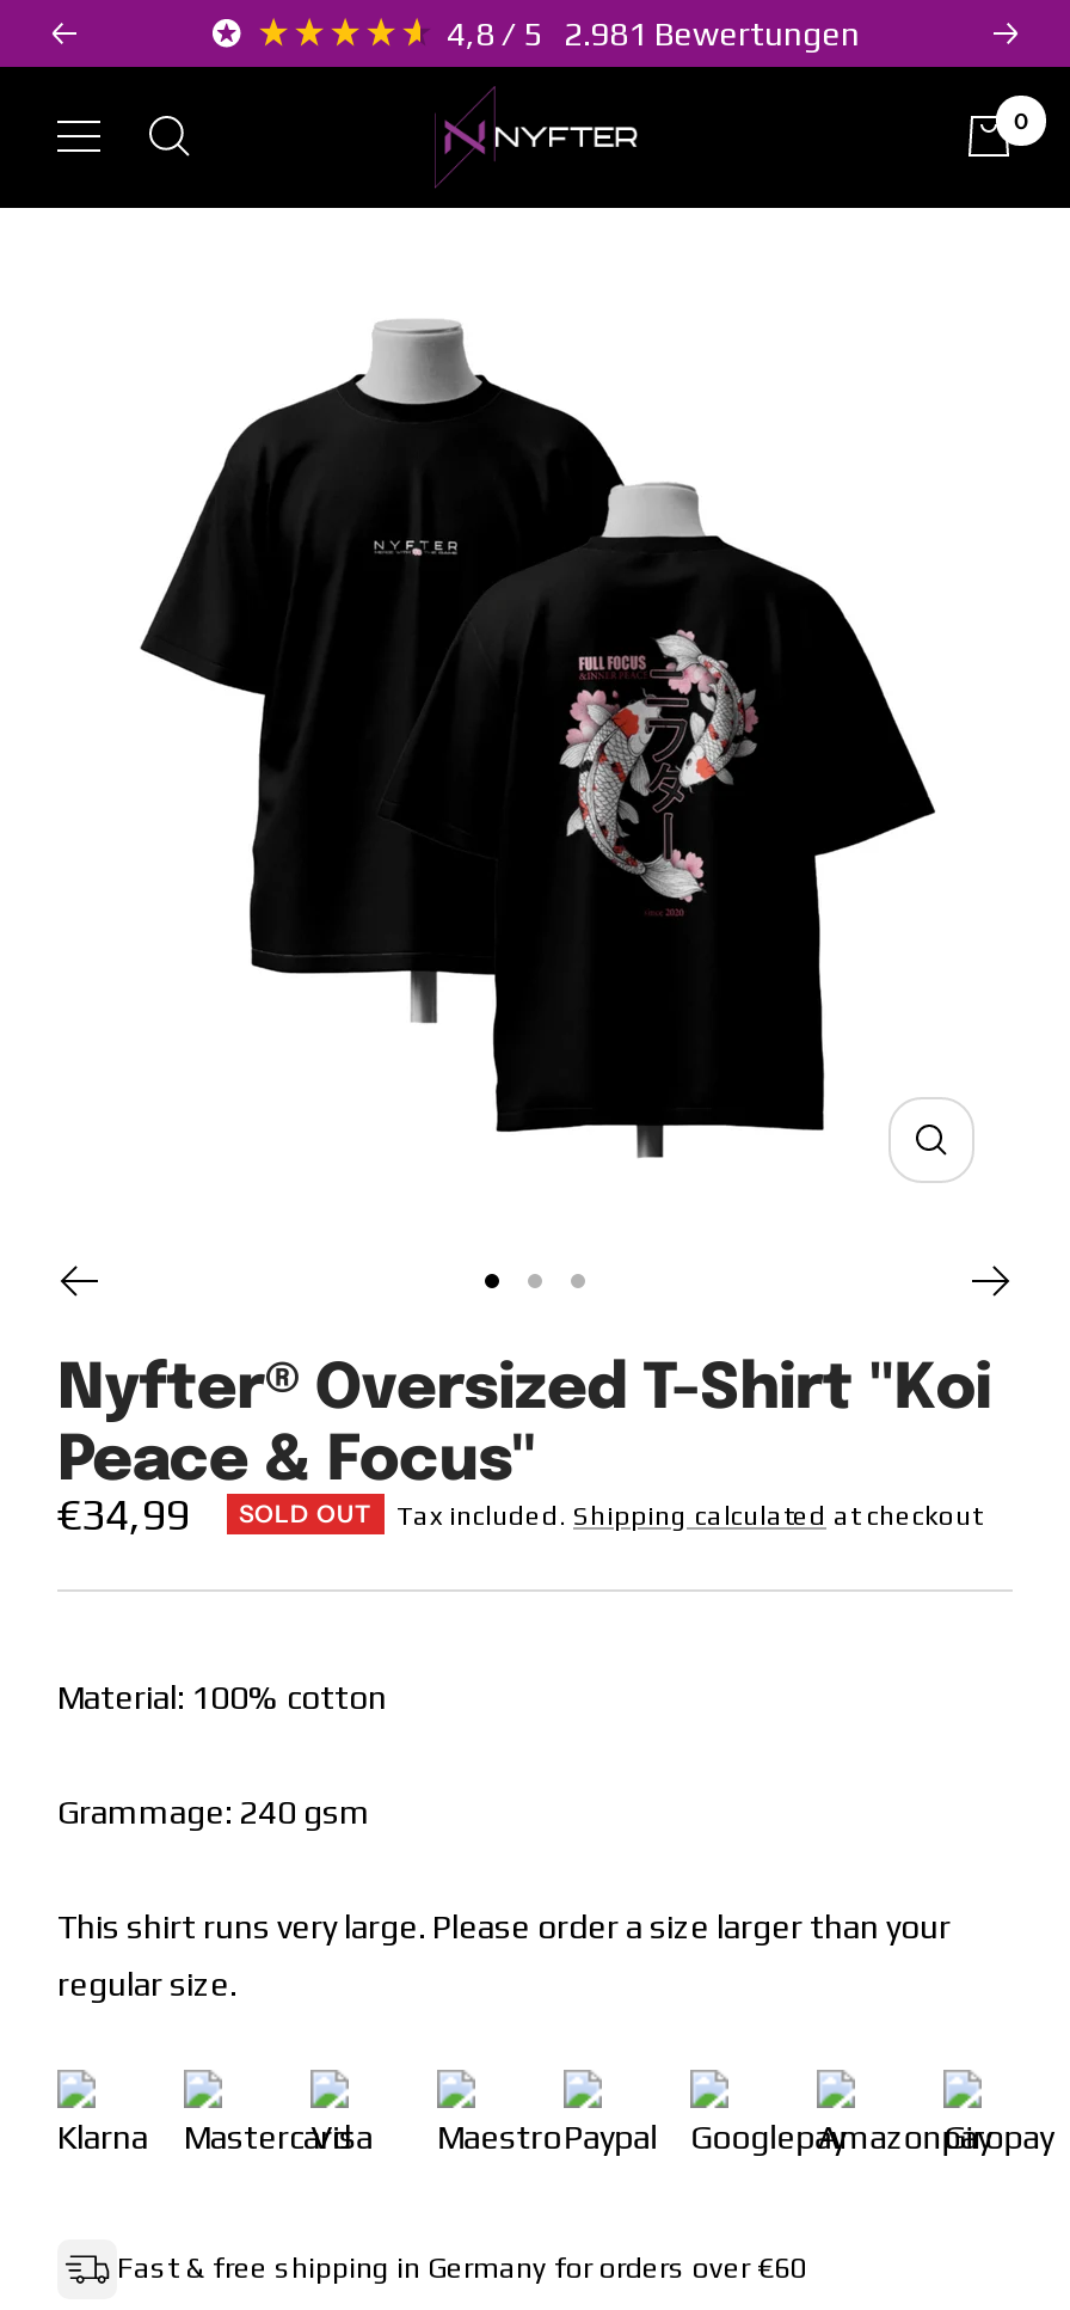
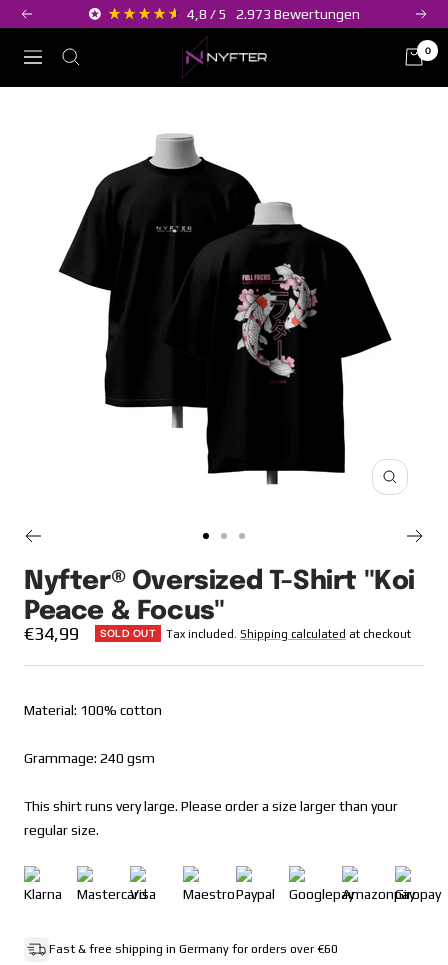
[447,13,860,51] 4,8 / 5 2.981 Bewertungen -> [187,5,360,21] 4,8 / 5 2.973 Bewertungen

